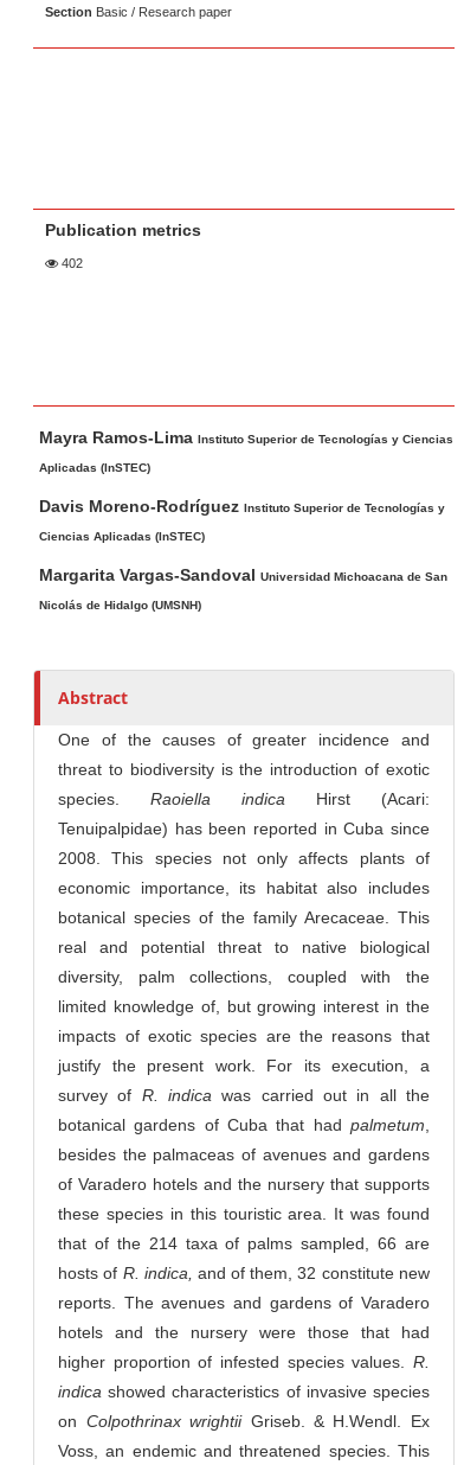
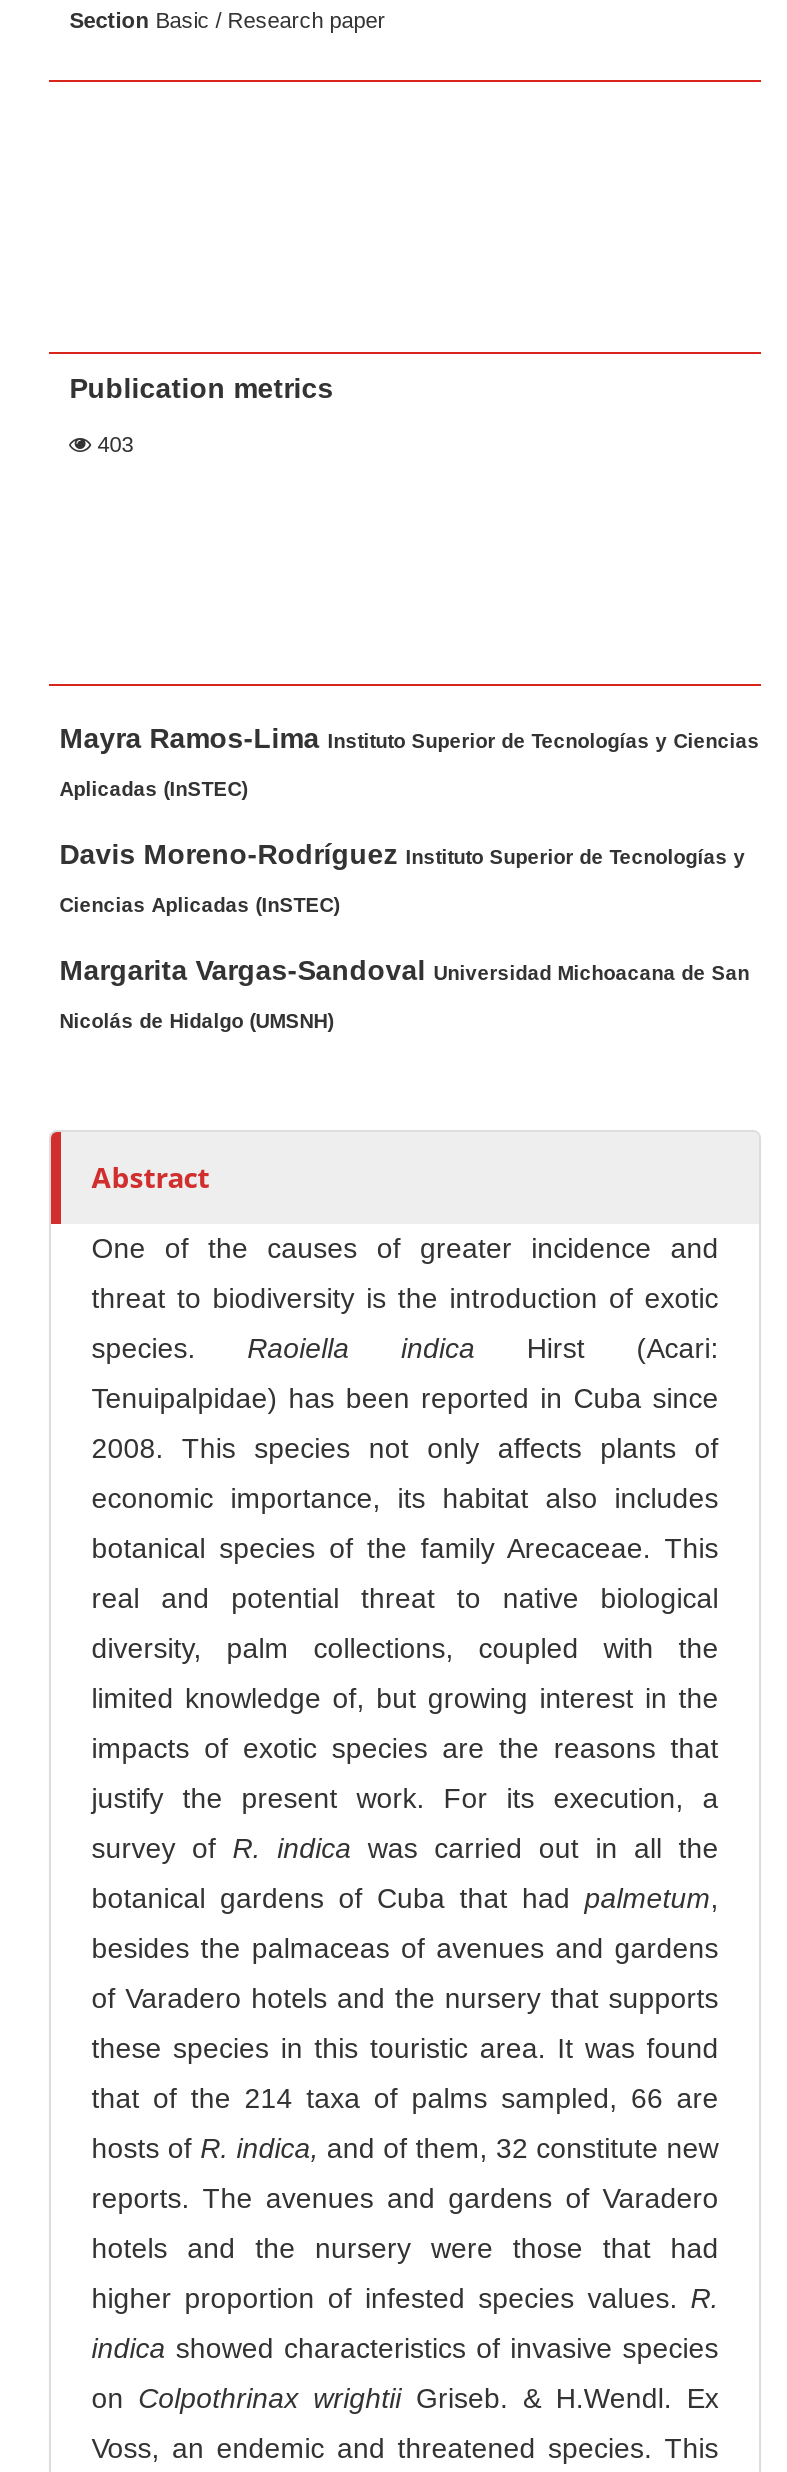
[62,256,83,270] 402 -> [97,431,133,455] 403

